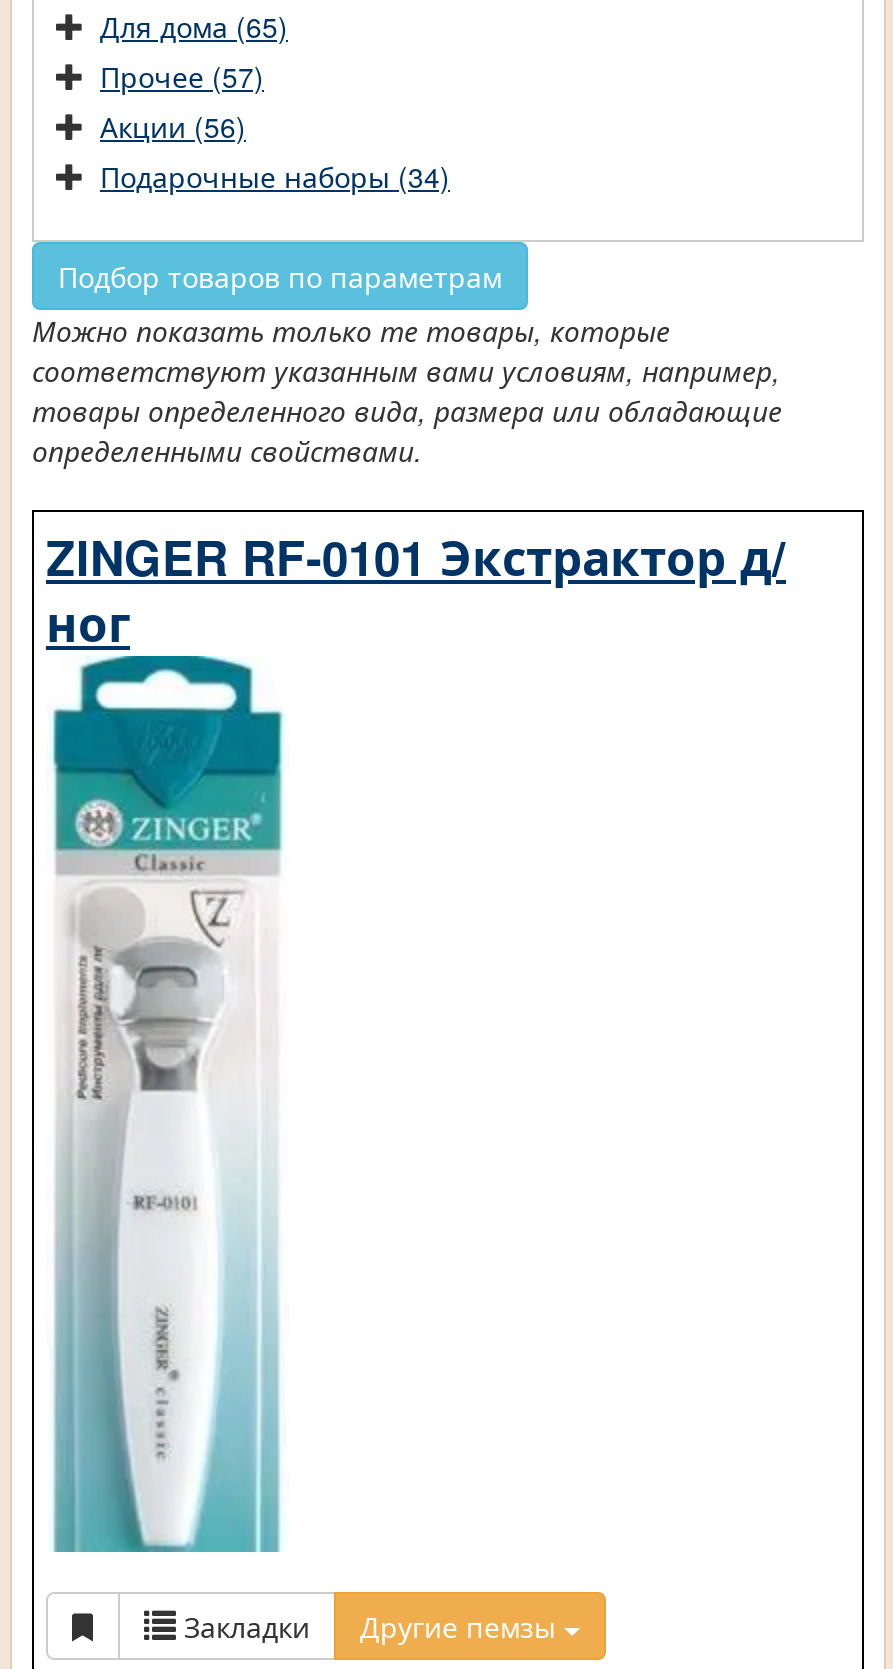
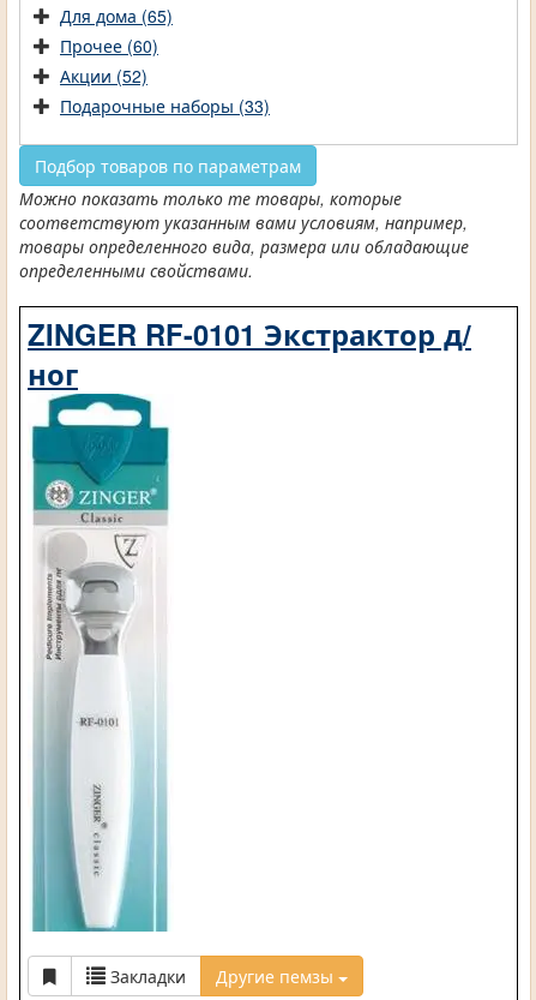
[100,57,264,97] Прочее (57) -> [60,34,158,58] Прочее (60)
[100,107,246,147] Акции (56) -> [60,64,147,88] Акции (52)
[100,157,450,197] Подарочные наборы (34) -> [60,94,270,118] Подарочные наборы (33)

